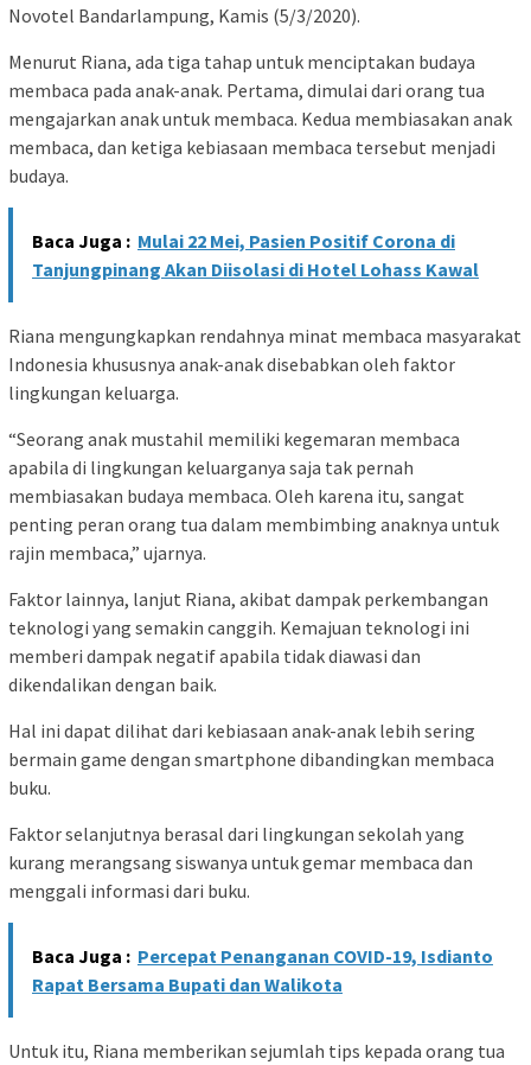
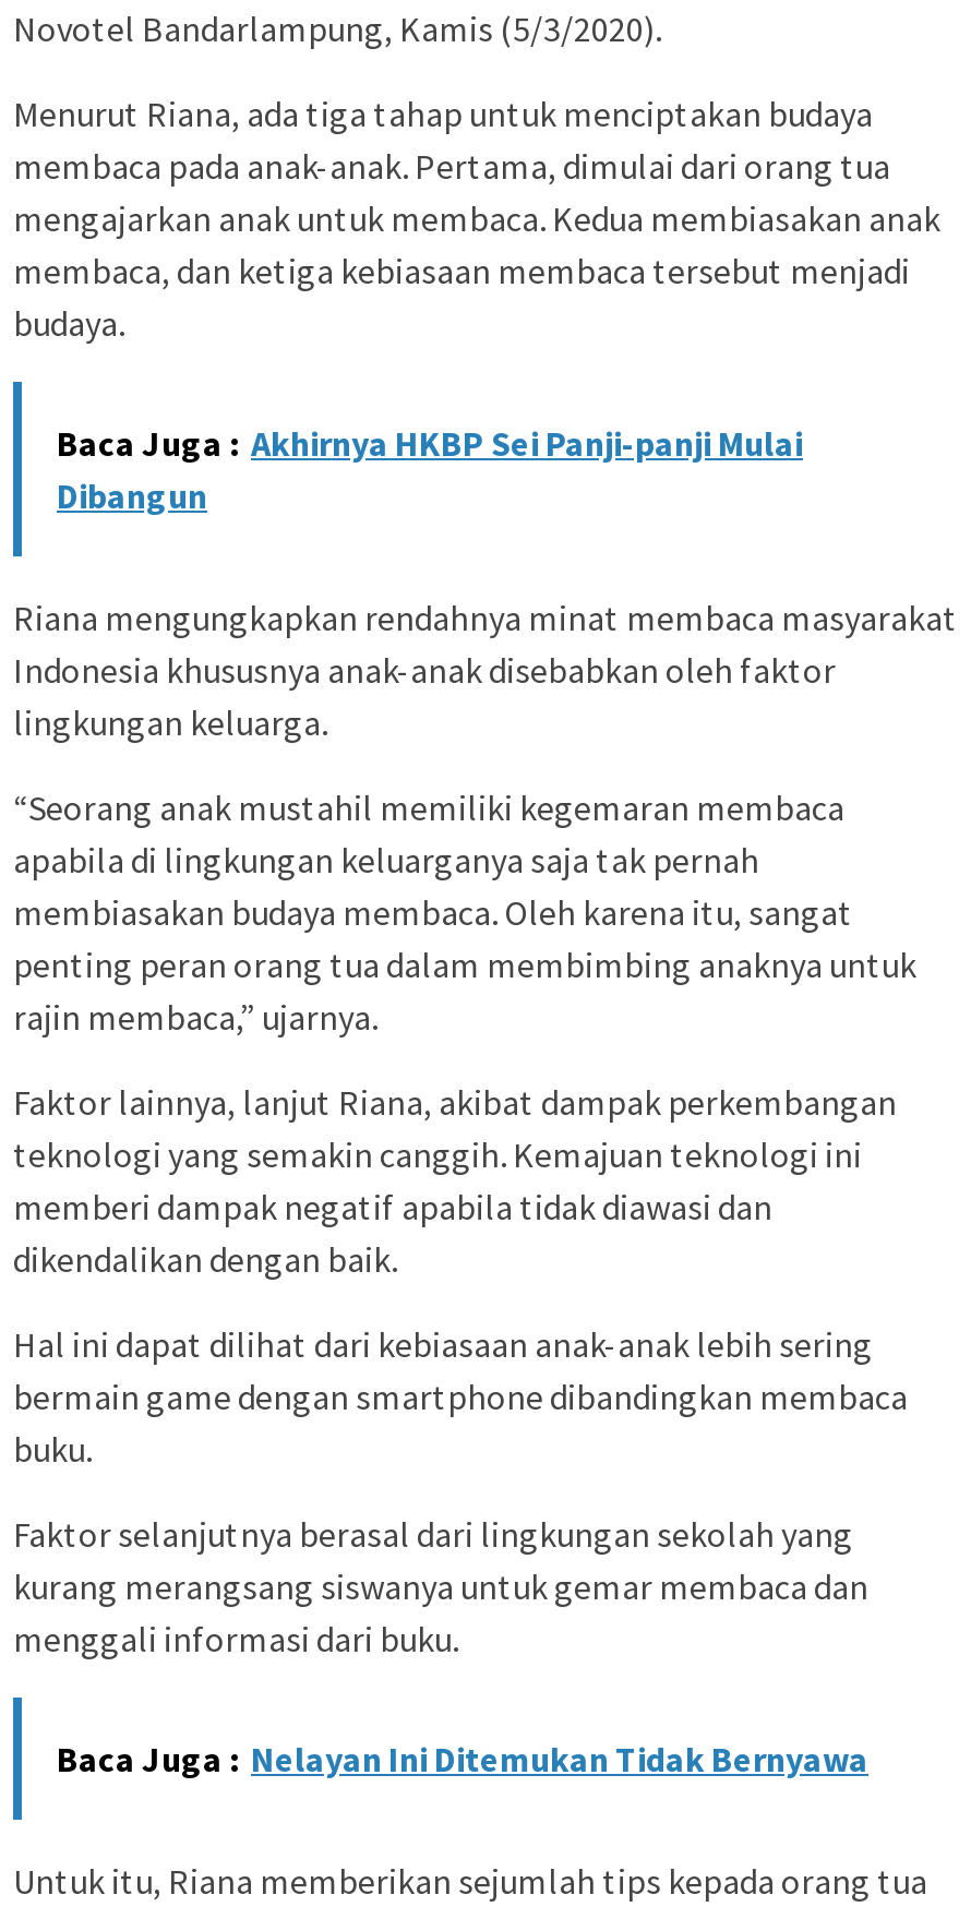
[32,228,479,281] Baca Juga : Mulai 22 Mei, Pasien Positif Corona di | Tanjungpinang Akan Diisolasi di Hotel Lohass Kawal -> [57,420,803,516] Baca Juga : Akhirnya HKBP Sei Panji-panji Mulai | Dibangun
[32,944,493,996] Baca Juga : Percepat Penanganan COVID-19, Isdianto | Rapat Bersama Bupati dan Walikota -> [57,1736,868,1780] Baca Juga : Nelayan Ini Ditemukan Tidak Bernyawa

